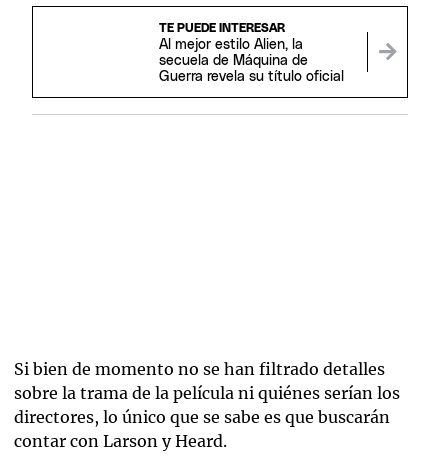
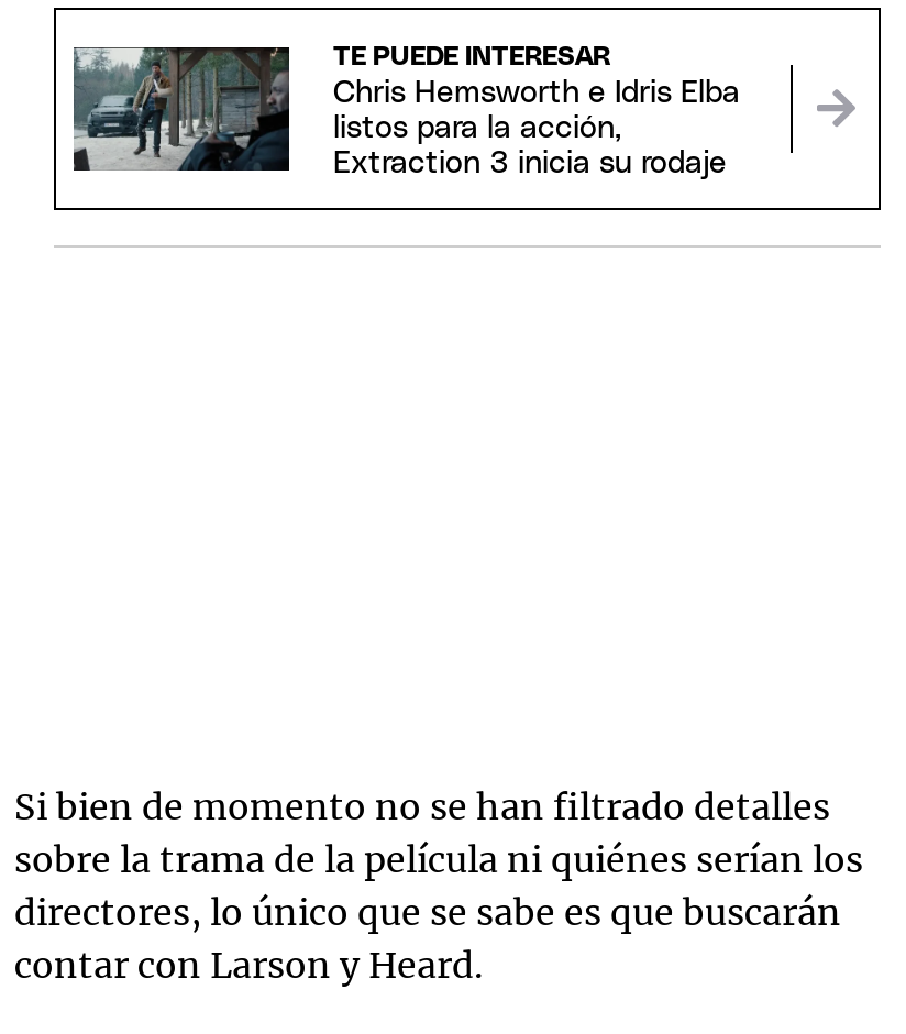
none -> [71,45,291,173] [image]
[159,38,344,84] Al mejor estilo Alien, la | secuela de Máquina de | Guerra revela su título oficial -> [333,78,740,179] Chris Hemsworth e Idris Elba | listos para la acción, | Extraction 3 inicia su rodaje

